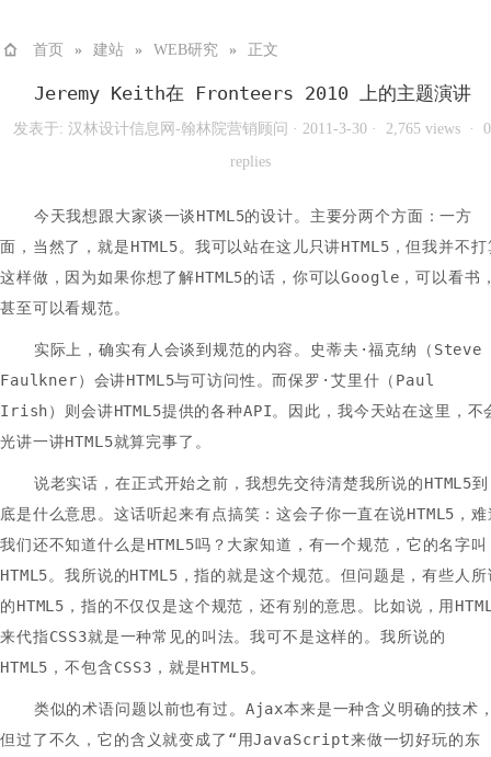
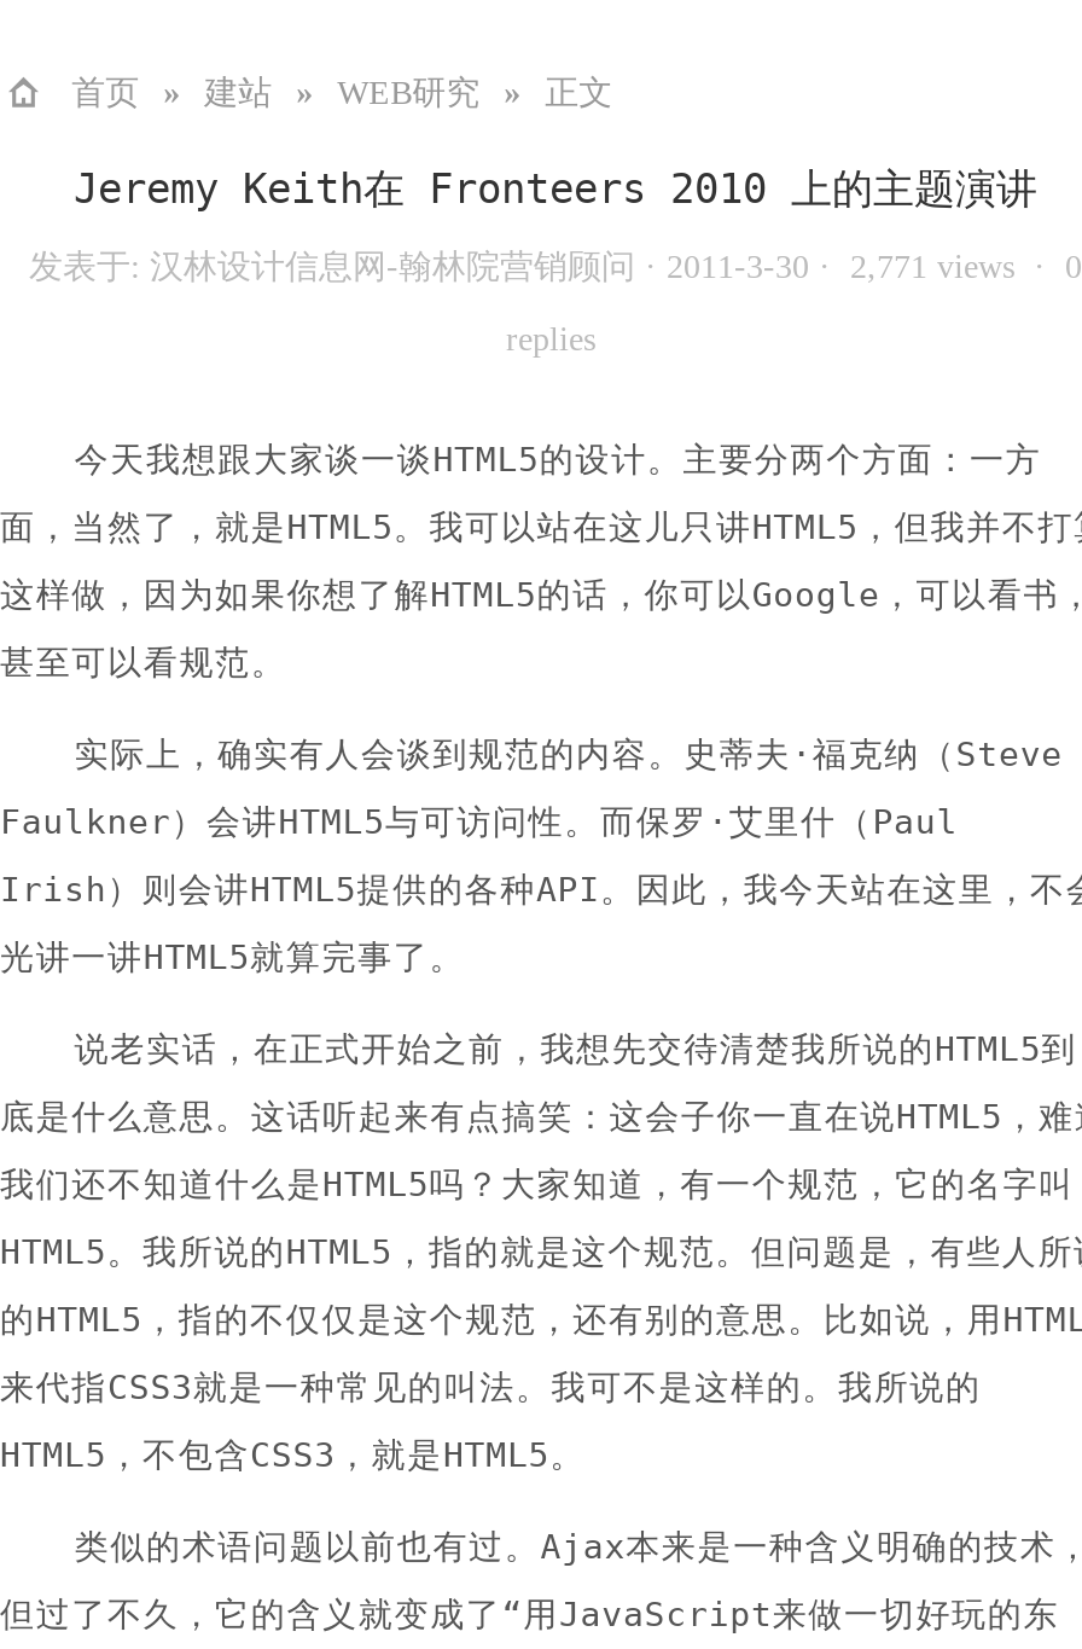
[13,121,491,137] 发表于:汉林设计信息网-翰林院营销顾问· 2011-3-30 · 2,765 views · 0 -> [29,249,1082,285] 发表于:汉林设计信息网-翰林院营销顾问· 2011-3-30 · 2,771 views · 0

